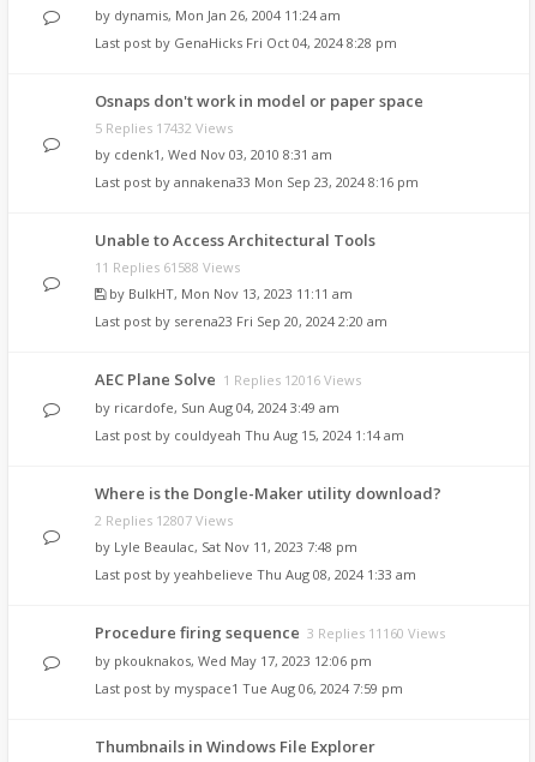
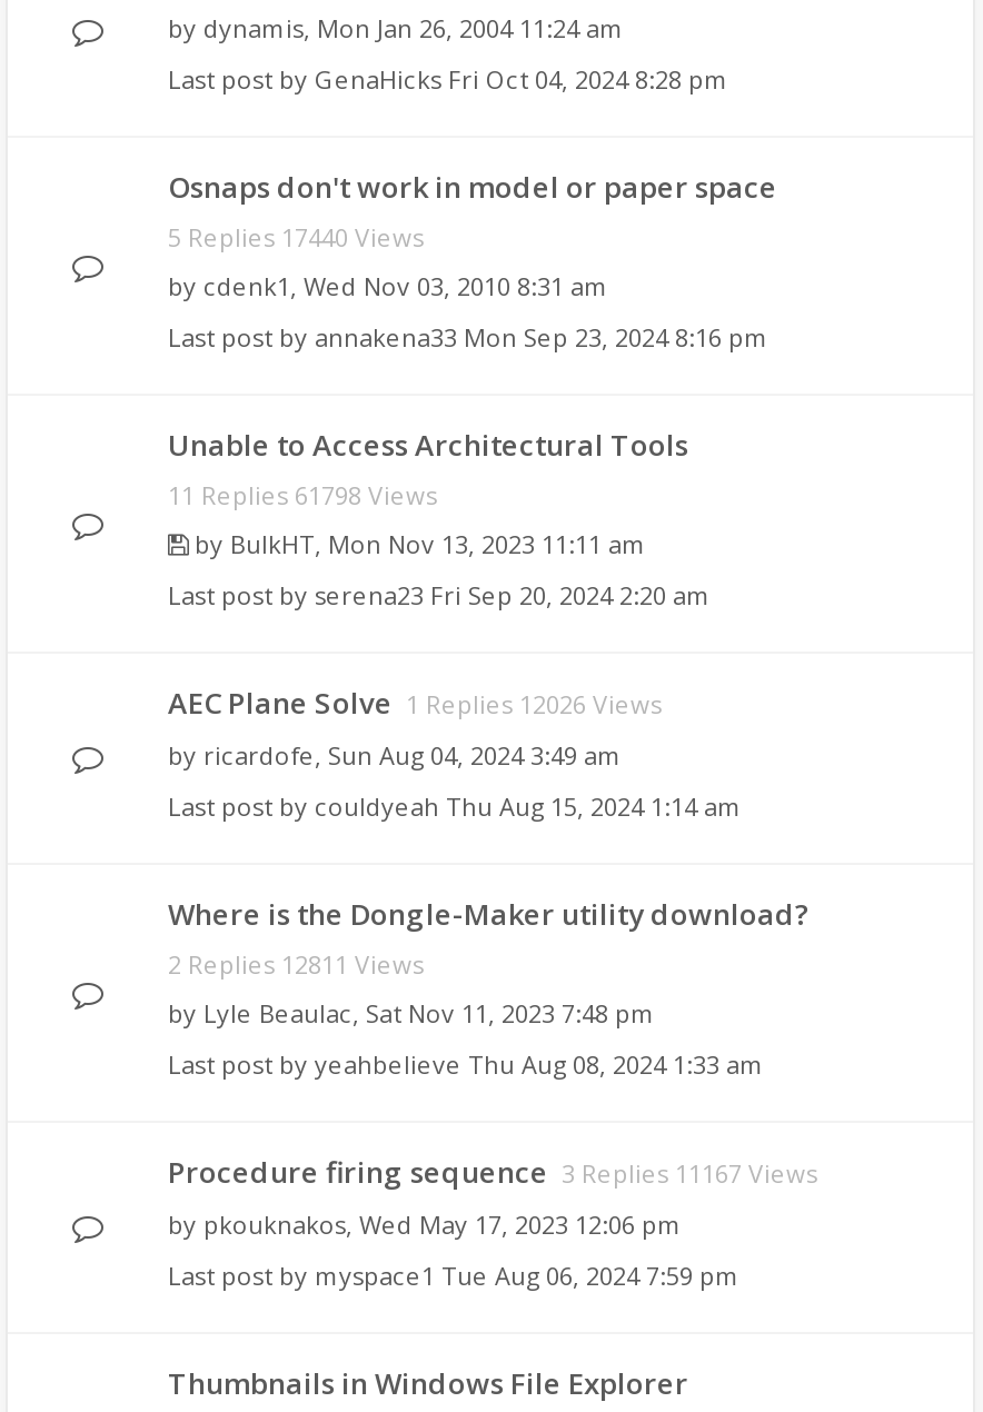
[95,119,233,137] 5 Replies 17432 Views -> [168,220,424,253] 5 Replies 17440 Views
[95,258,240,276] 11 Replies 61588 Views -> [168,478,437,511] 11 Replies 61798 Views
[95,368,361,390] AEC Plane Solve 1 Replies 12016 Views -> [168,683,662,723] AEC Plane Solve 1 Replies 12026 Views
[95,511,233,529] 2 Replies 12807 Views -> [168,947,424,981] 2 Replies 12811 Views
[95,622,445,643] Procedure firing sequence 3 Replies 11160 Views -> [168,1152,817,1192] Procedure firing sequence 3 Replies 11167 Views

